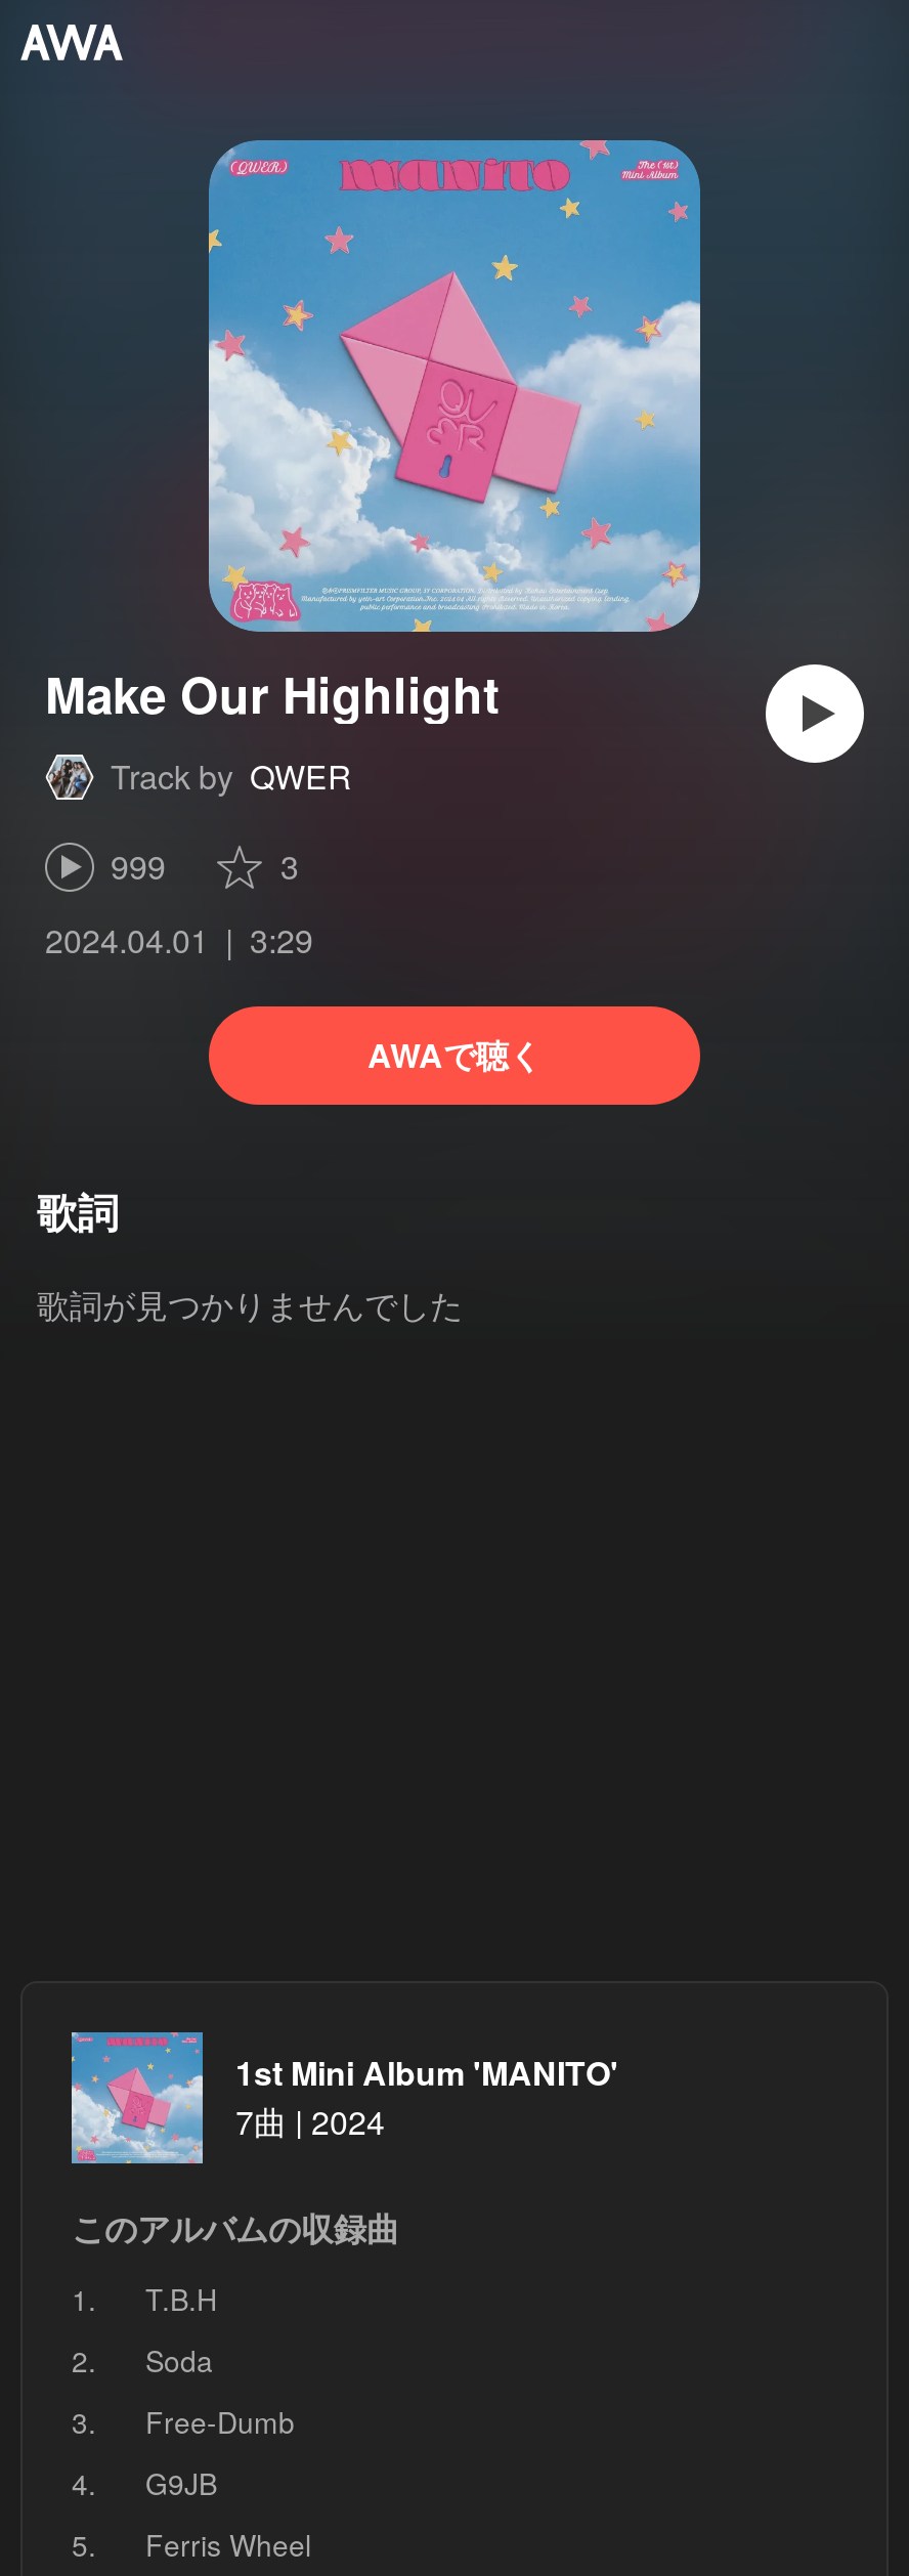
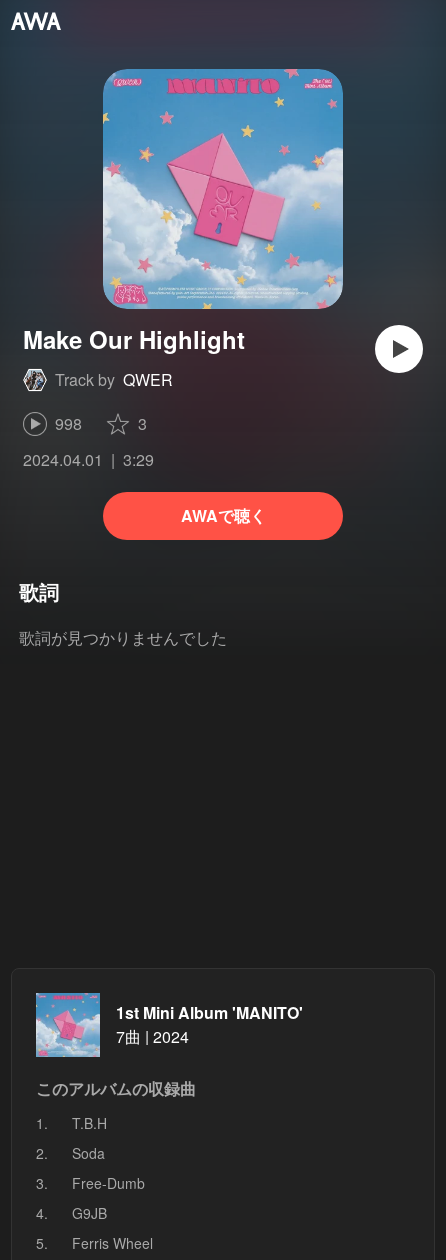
[111,843,166,890] 999 -> [55,412,82,435] 998

